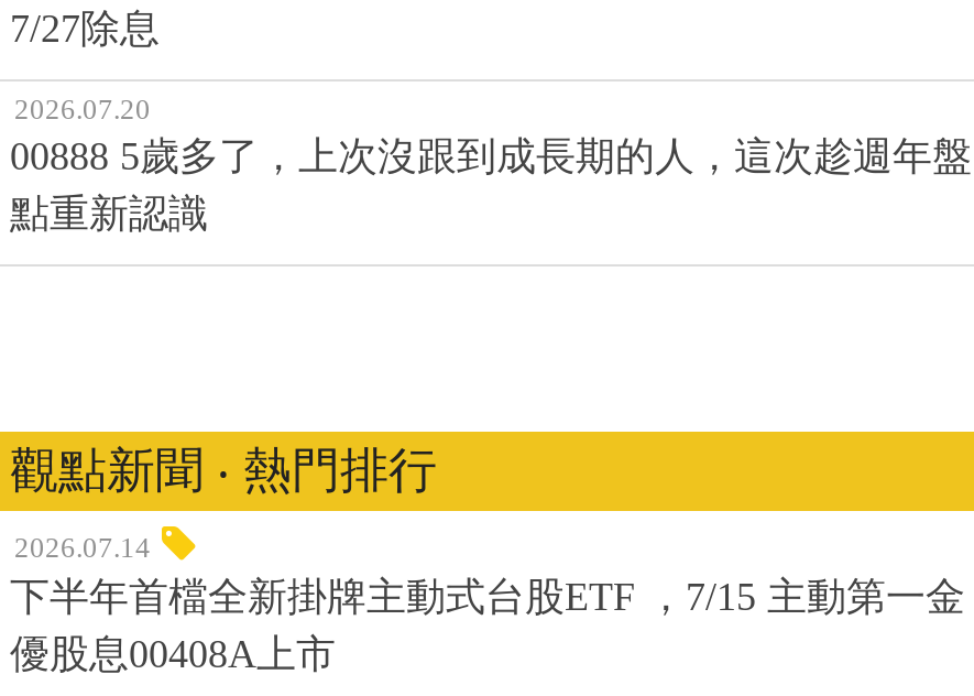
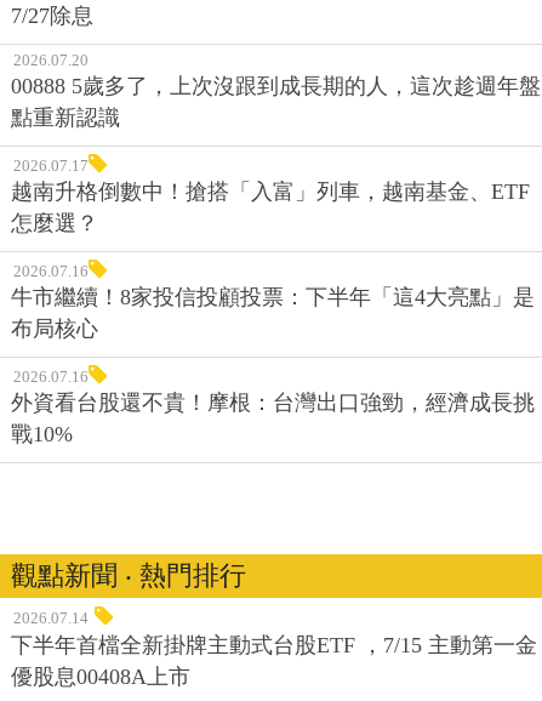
none -> [11,157,535,447] 2026.07.17 | 越南升格倒數中！搶搭「入富」列車，越南基金、ETF | 怎麼選？ | 2026.07.16 | 牛市繼續！8家投信投顧投票：下半年「這4大亮點」是 | 布局核心 | 2026.07.16 | 外資看台股還不貴！摩根：台灣出口強勁，經濟成長挑 | 戰10%

